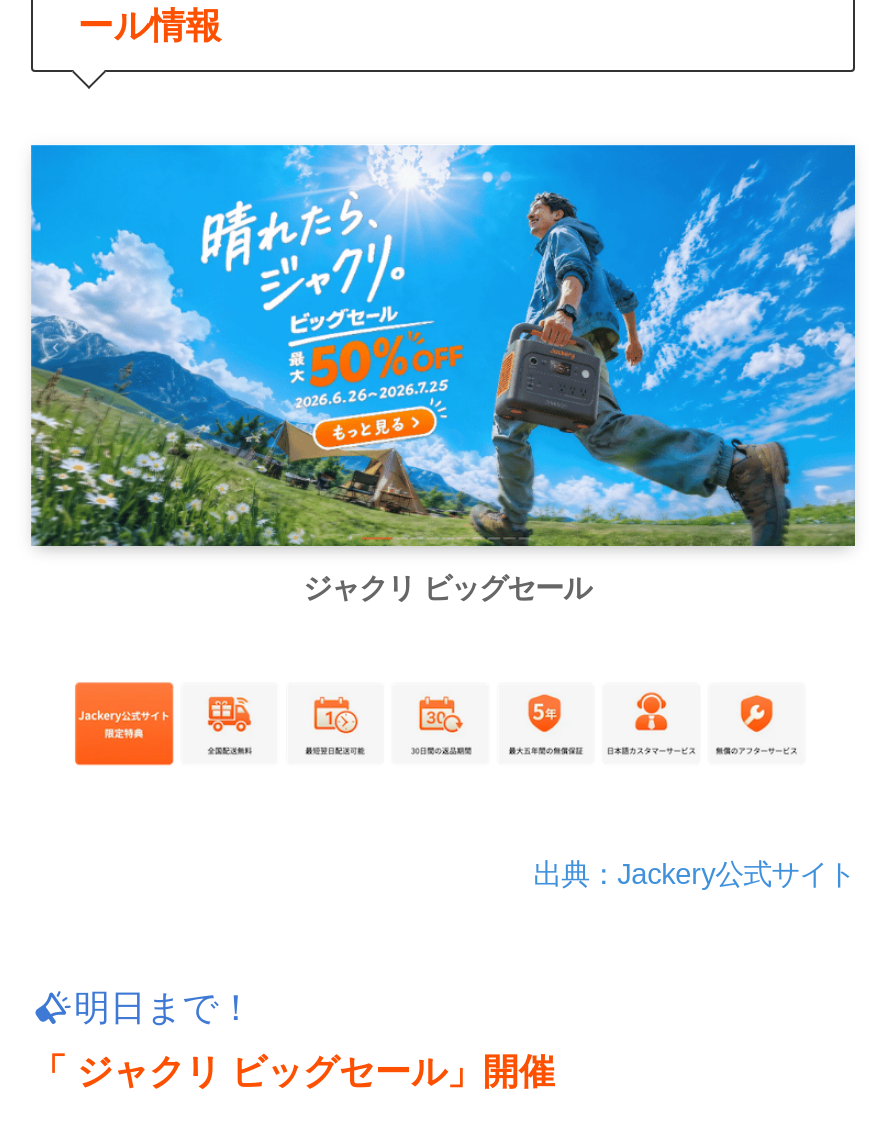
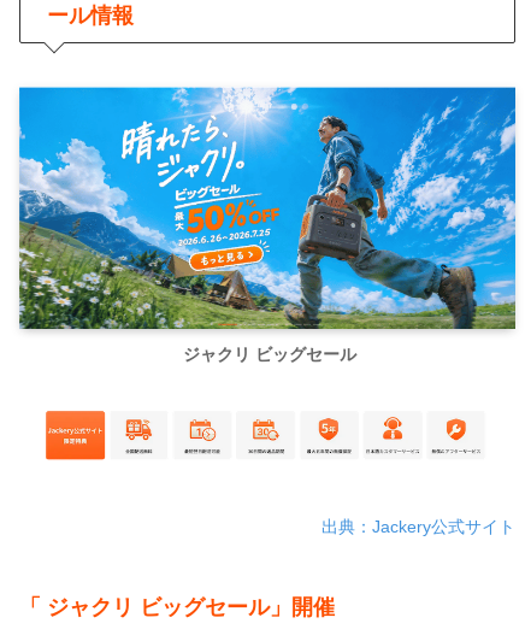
[74,988,254,1028] 明日まで！ -> none

